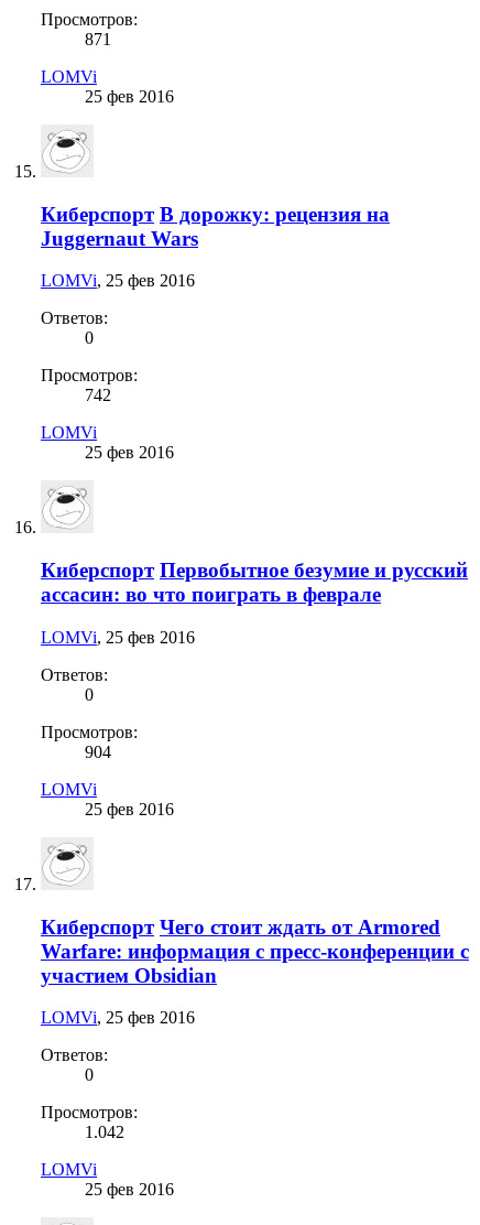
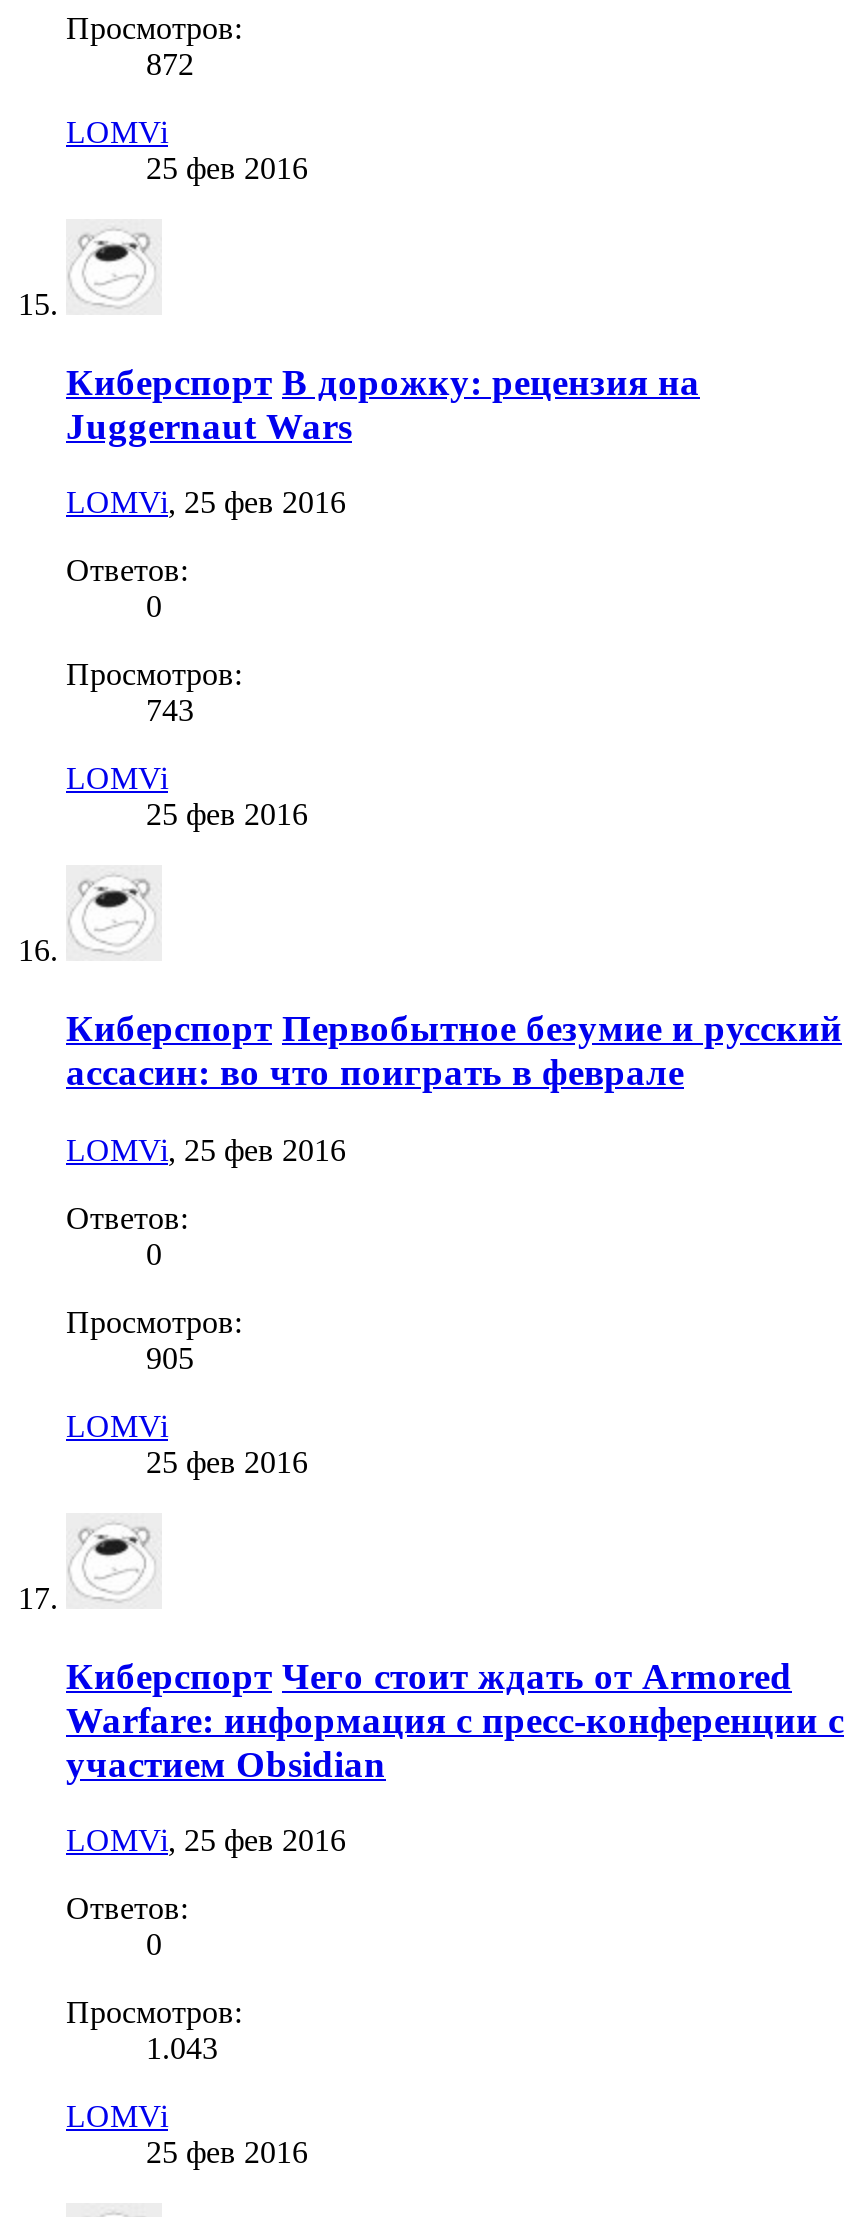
[85,30,111,48] 871 -> [146,47,194,81] 872
[85,386,111,405] 742 -> [146,694,194,728] 743
[85,742,111,761] 904 -> [146,1341,194,1375] 905
[85,1123,124,1142] 1.042 -> [146,2032,218,2066] 1.043

